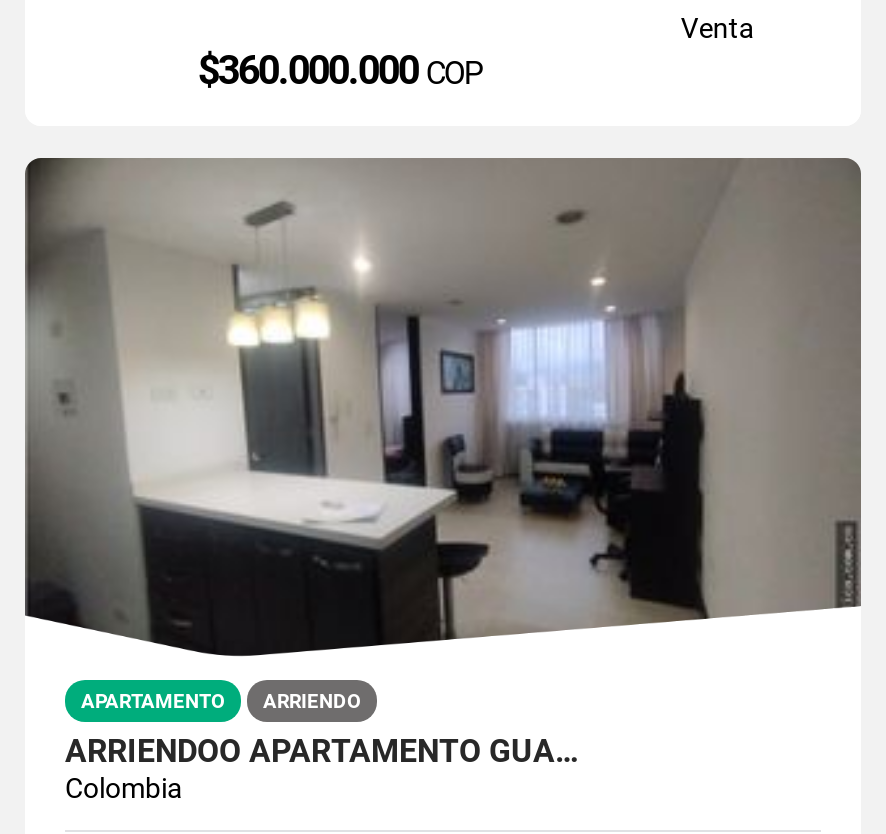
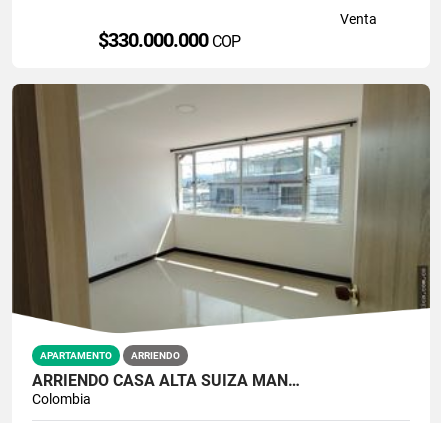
[198,46,482,94] $360.000.000COP -> [98,28,240,52] $330.000.000COP
[25,158,861,770] [image] | ARRIENDOO APARTAMENTO GUA… -> [12,84,430,390] [image] | ARRIENDO CASA ALTA SUIZA MAN…

